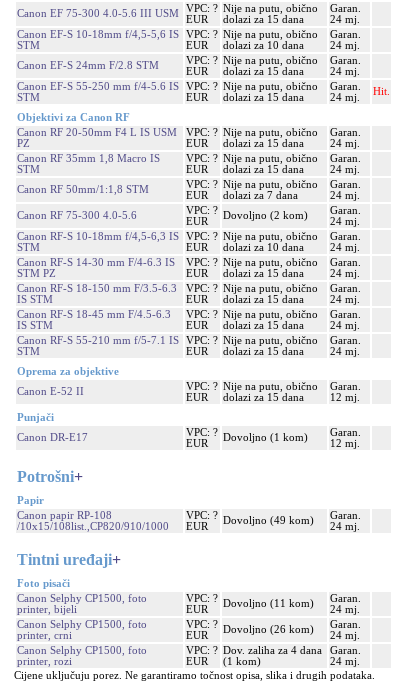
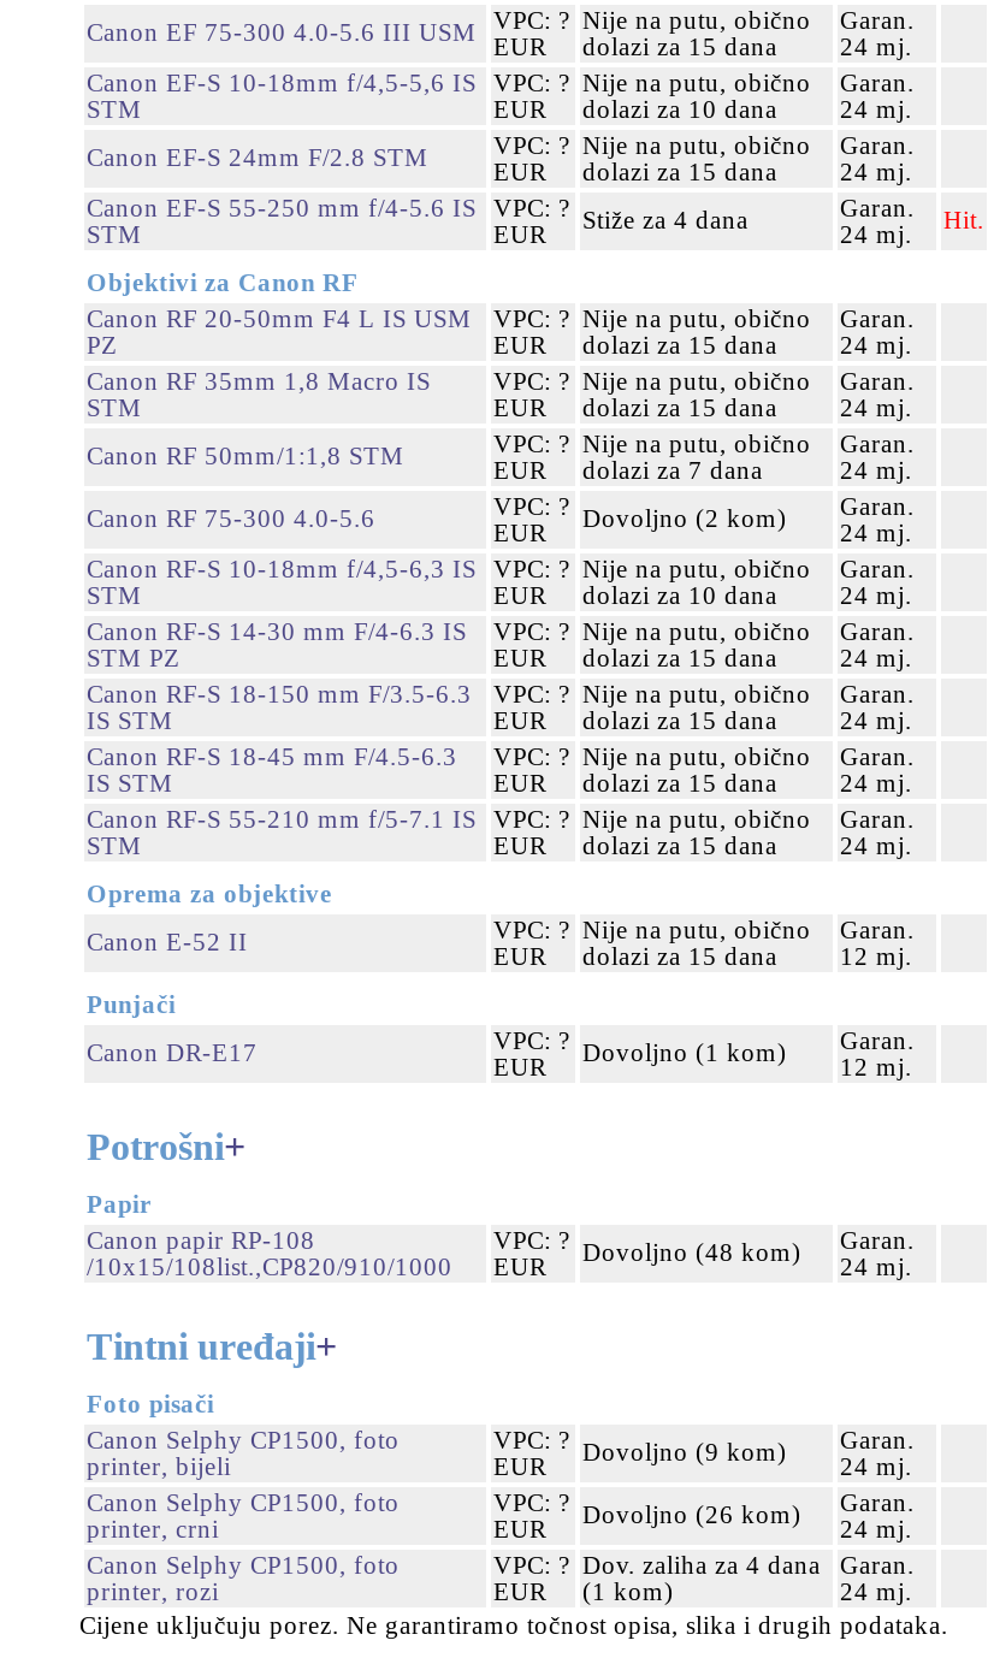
[223,81,318,103] Nije na putu, obično | dolazi za 15 dana -> [582,206,749,233] Stiže za 4 dana
[186,510,361,526] VPC: ? Dovoljno (49 kom) Garan. -> [493,1227,915,1265] VPC: ? Dovoljno (48 kom) Garan.
[186,593,361,609] VPC: ? Dovoljno (11 kom) Garan. -> [493,1426,915,1465] VPC: ? Dovoljno (9 kom) Garan.

